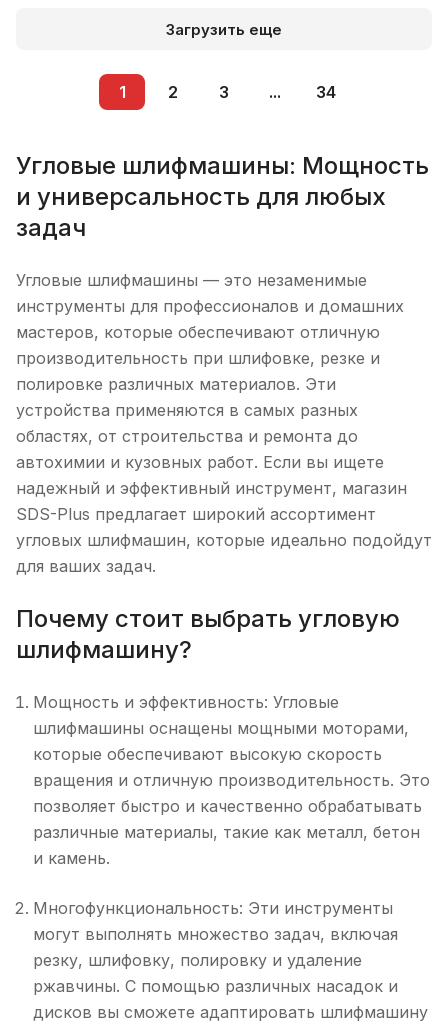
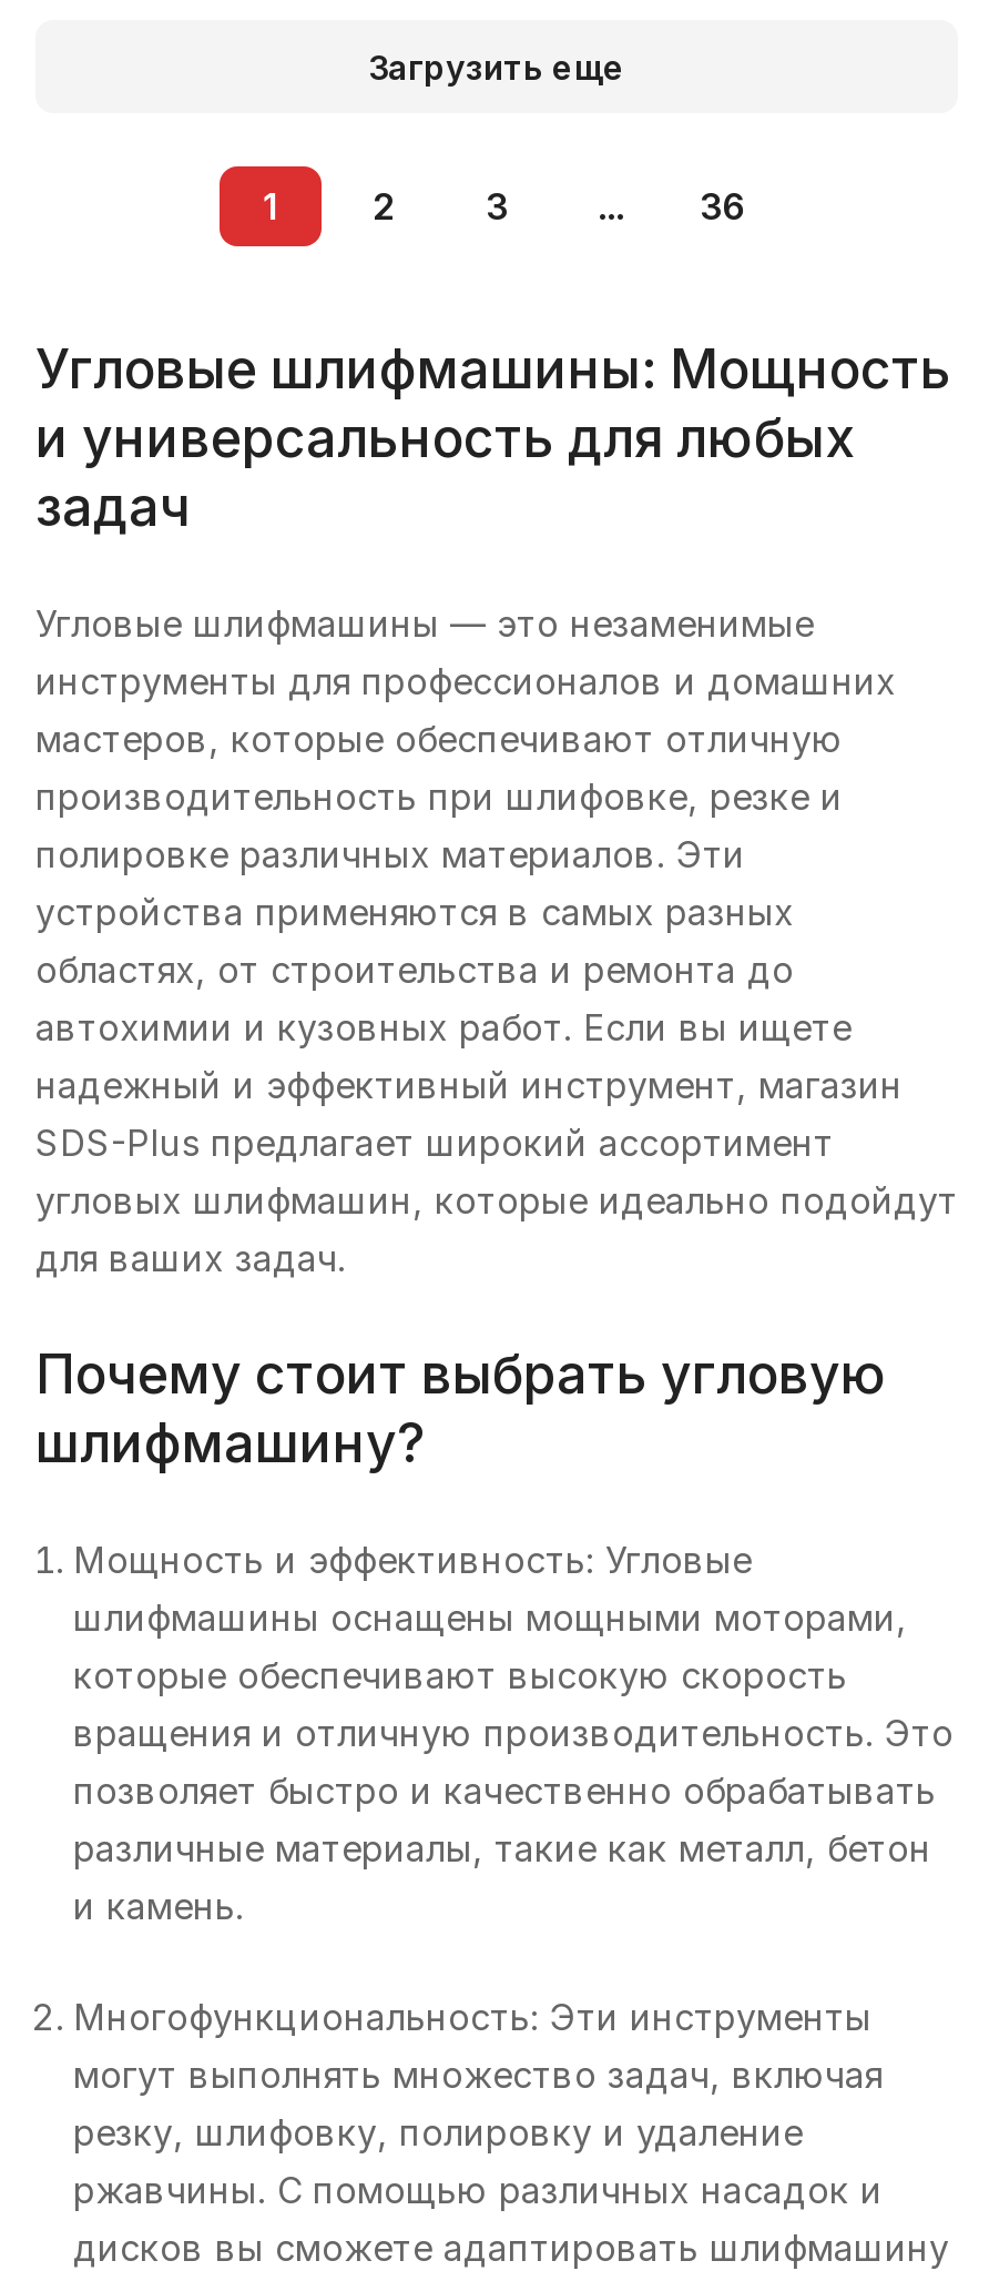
[316,82,336,102] 34 -> [700,184,746,229] 36

